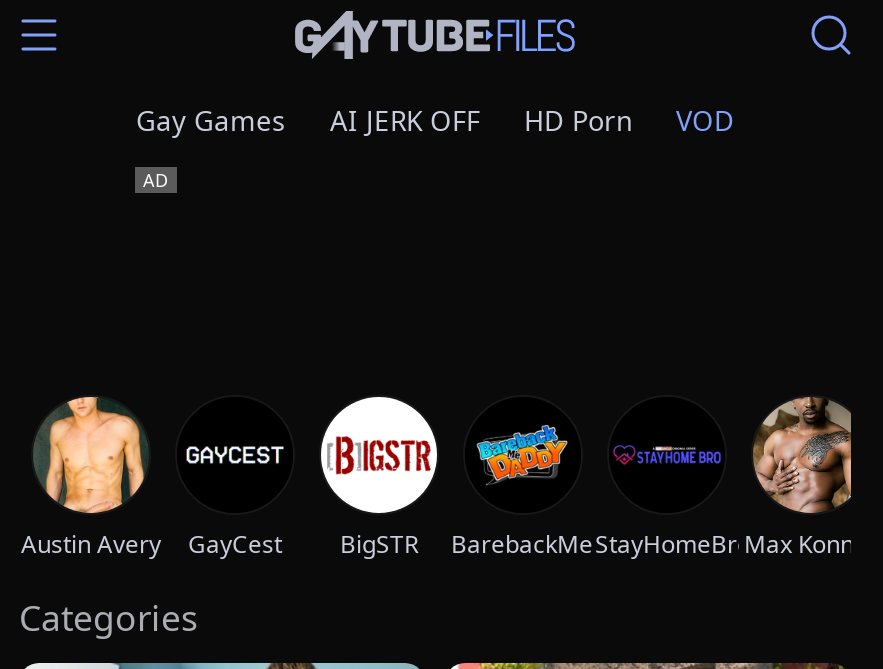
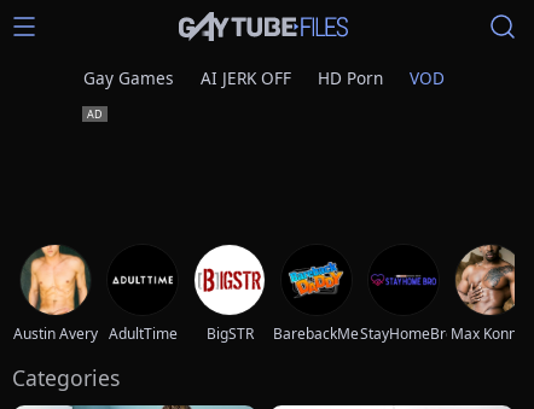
[21,527,282,561] Austin Avery | GayCest -> [13,323,177,344] Austin Avery AdultTime

